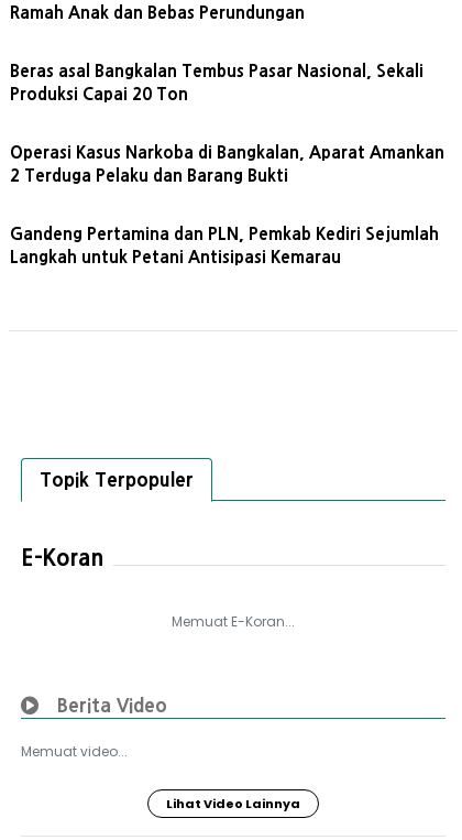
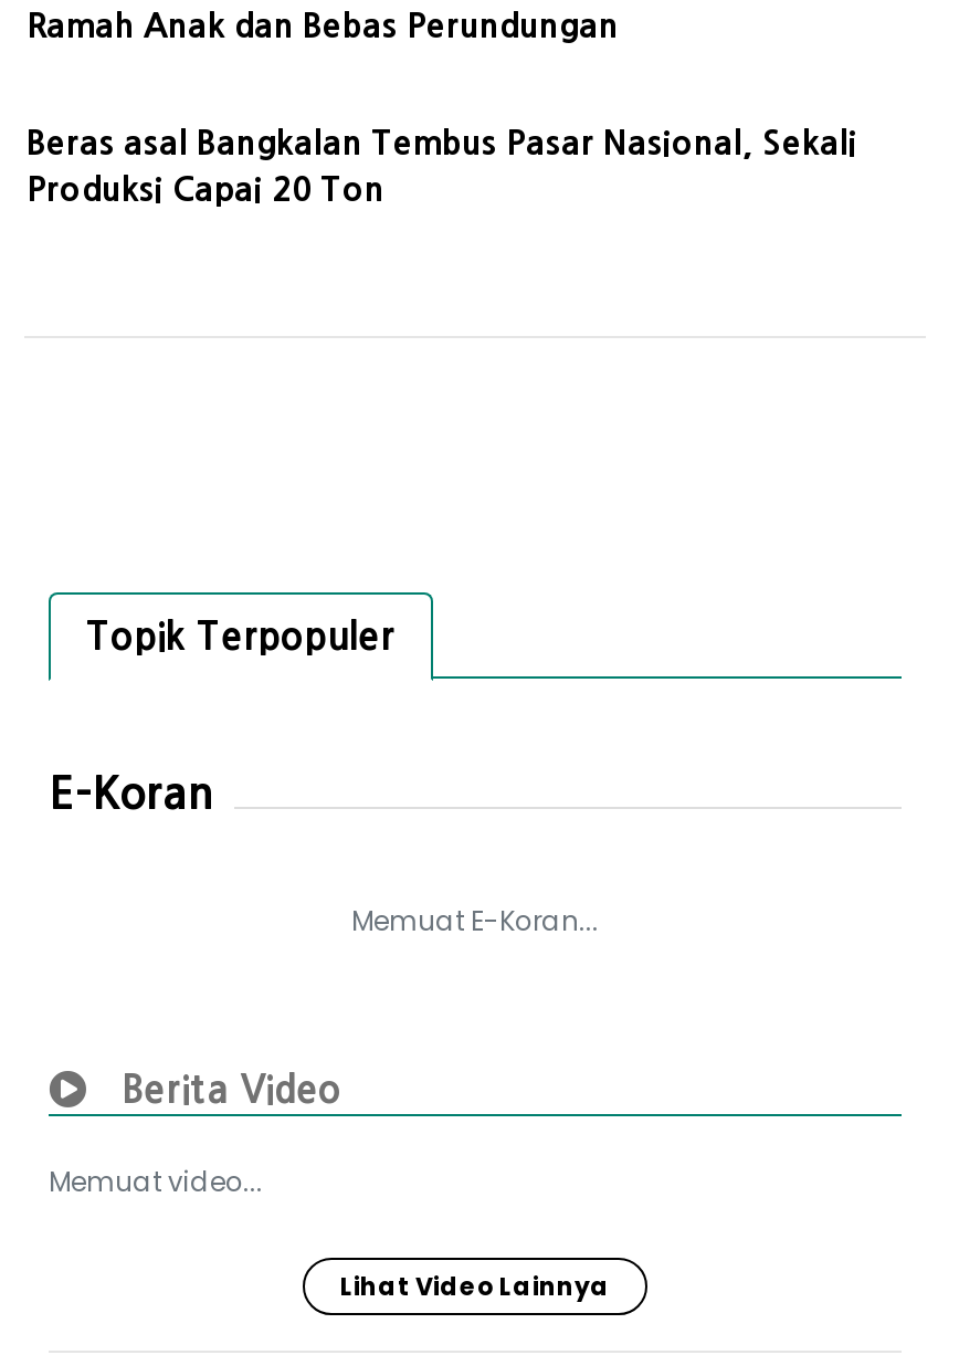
[10,144,444,184] Operasi Kasus Narkoba di Bangkalan, Aparat Amankan | 2 Terduga Pelaku dan Barang Bukti -> none
[10,226,439,265] Gandeng Pertamina dan PLN, Pemkab Kediri Sejumlah | Langkah untuk Petani Antisipasi Kemarau -> none

